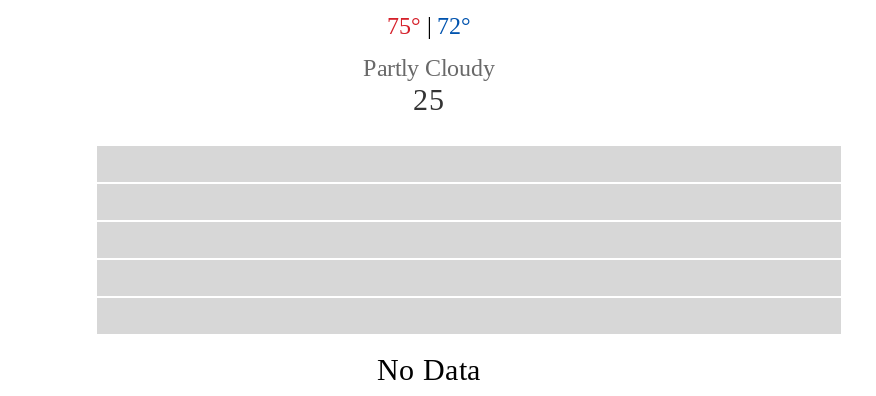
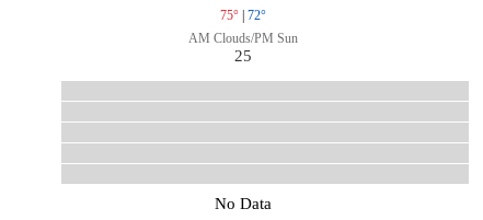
[363,53,495,81] Partly Cloudy -> [188,30,298,46] AM Clouds/PM Sun

